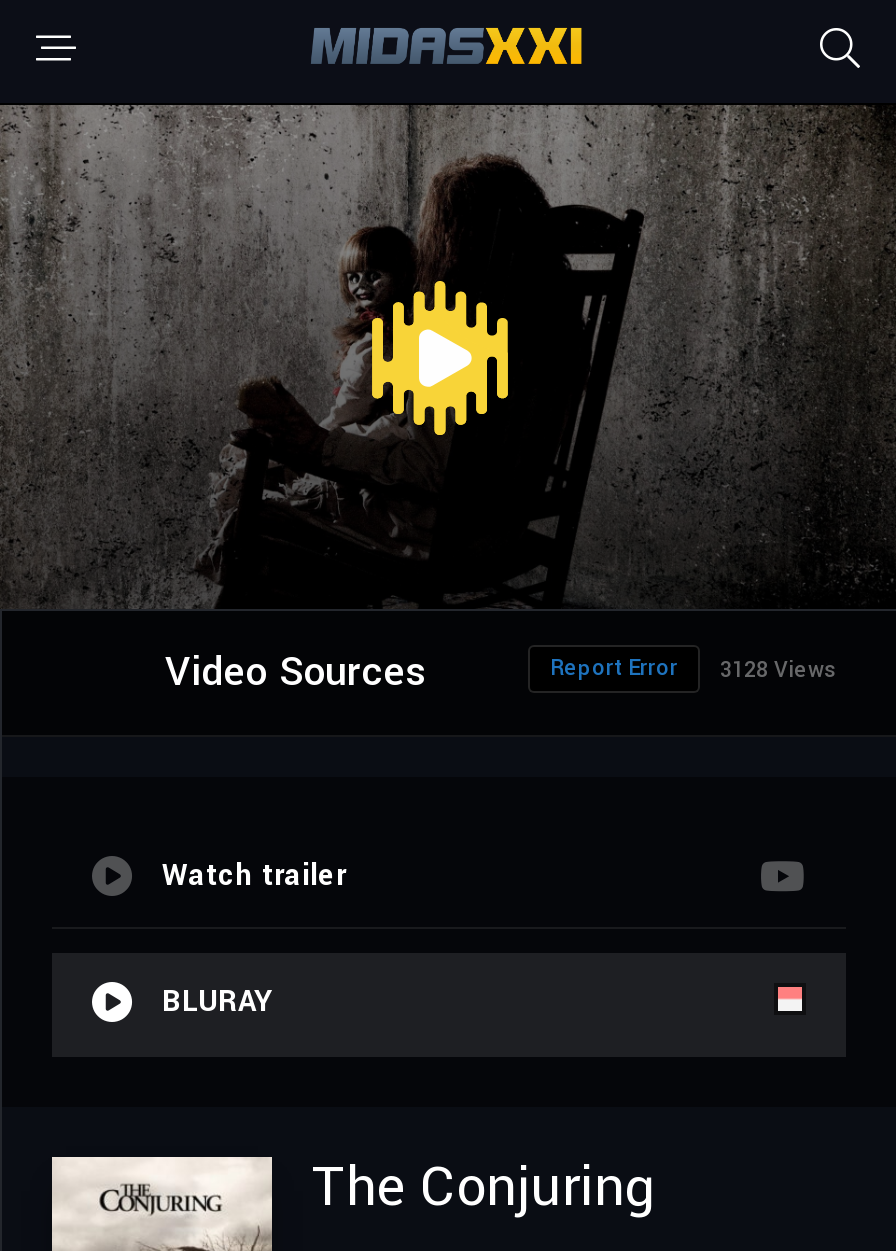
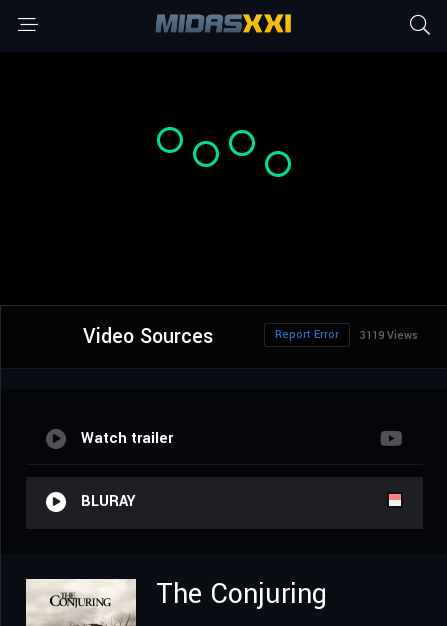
[6,103,890,609] [image] -> none
[550,653,836,685] Report Error 3128 Views -> [275,327,418,343] Report Error 3119 Views

